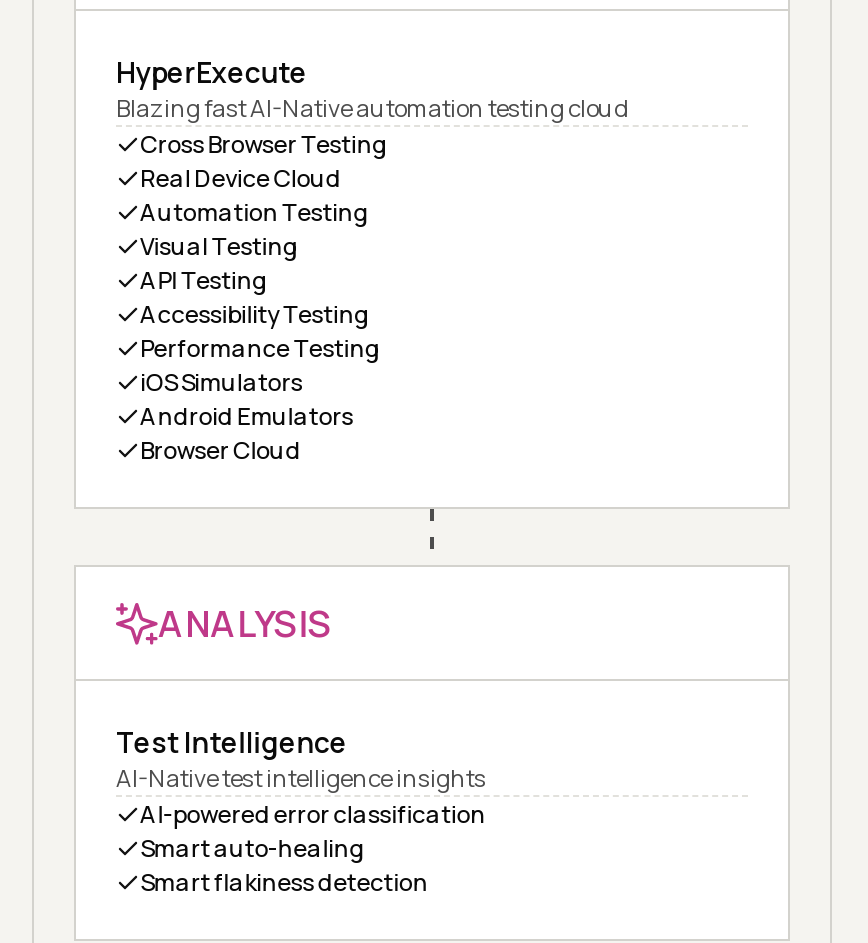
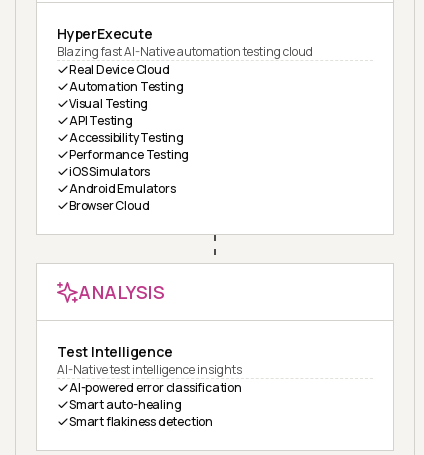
[140,127,388,161] Cross Browser Testing -> none

